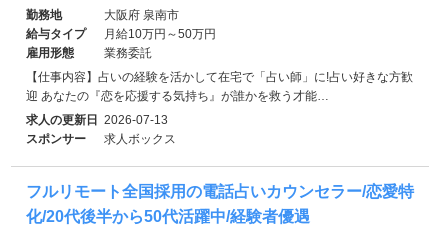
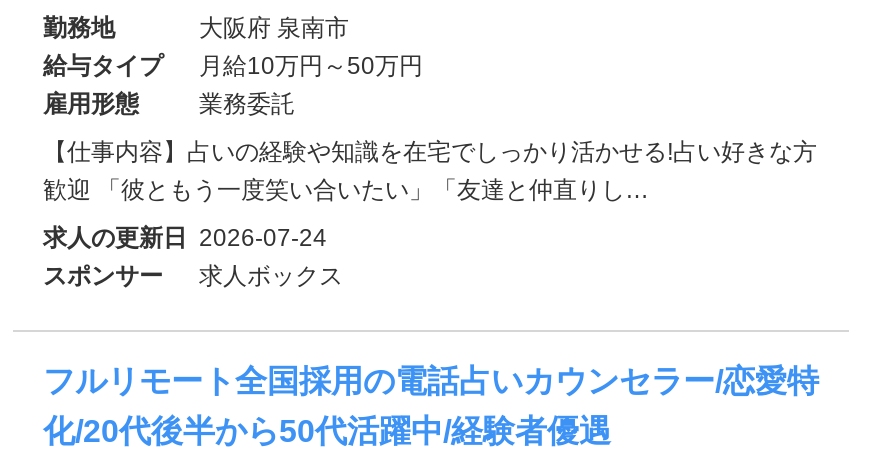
[26,70,413,103] 【仕事内容】占いの経験を活かして在宅で「占い師」に!占い好きな方歓 | 迎 あなたの『恋を応援する気持ち』が誰かを救う才能… -> [43,137,817,203] 【仕事内容】占いの経験や知識を在宅でしっかり活かせる!占い好きな方 | 歓迎 「彼ともう一度笑い合いたい」「友達と仲直りし…
[26,113,168,127] 求人の更新日 2026-07-13 -> [43,223,327,251] 求人の更新日 2026-07-24

